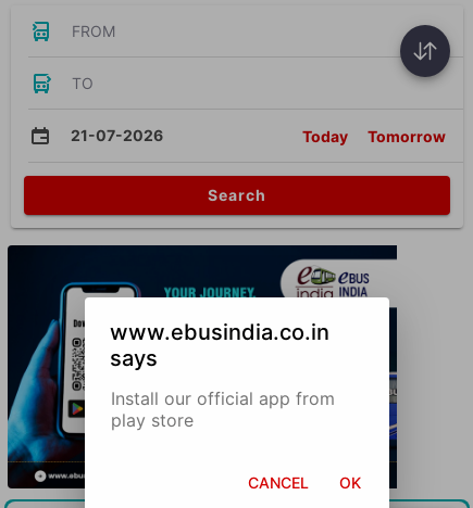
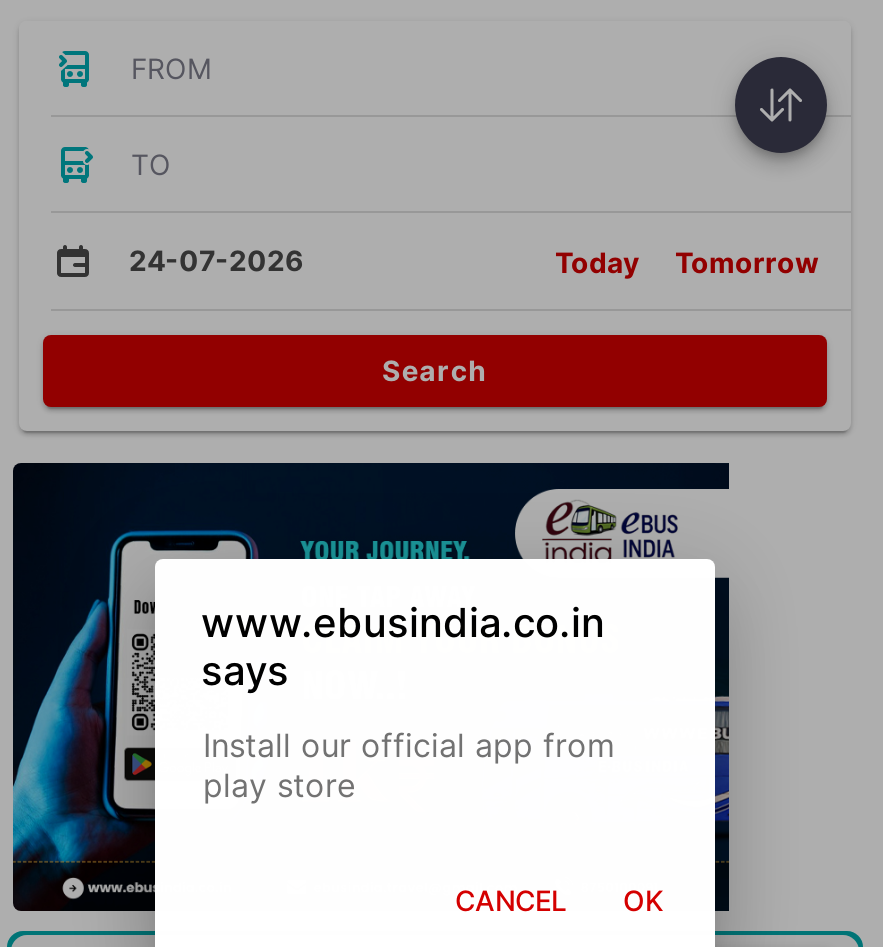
[71,126,163,144] 21-07-2026 -> [129,243,303,277] 24-07-2026

